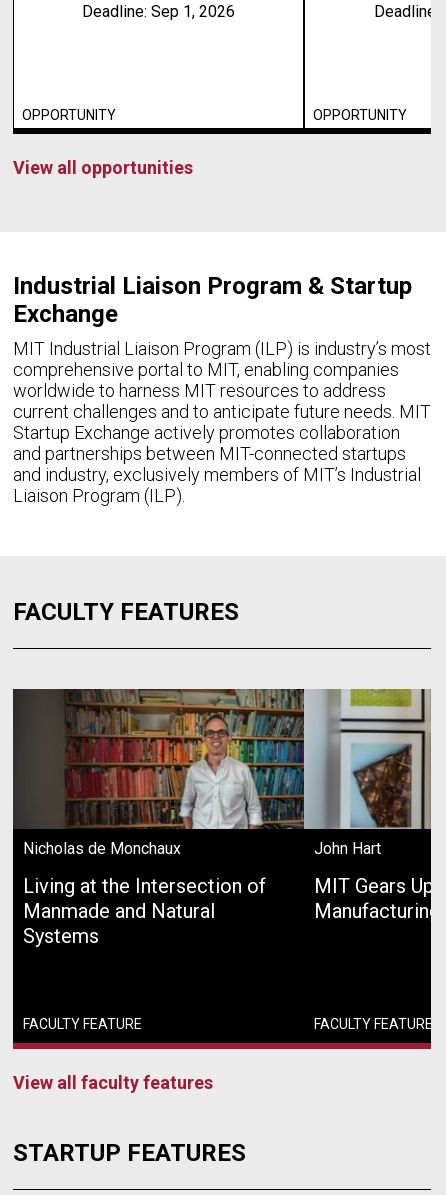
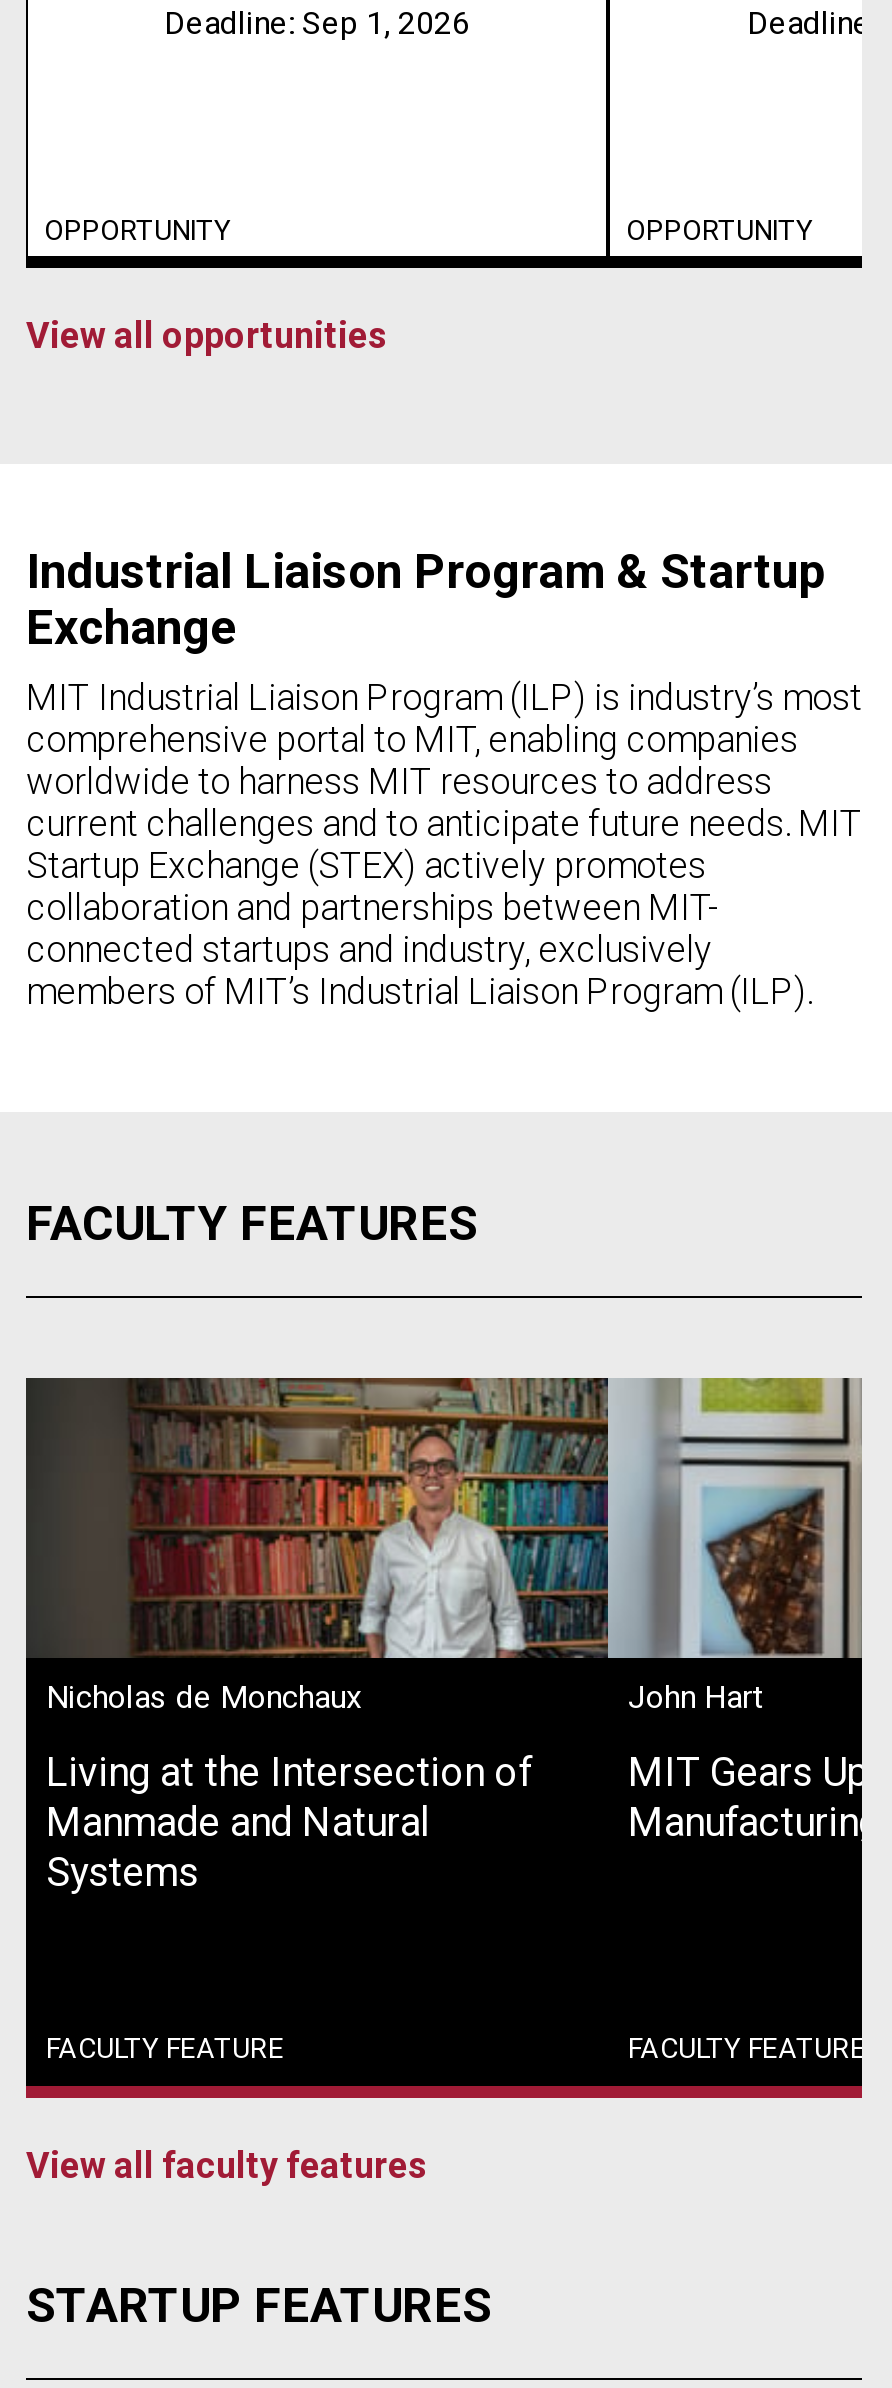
[13,422,421,506] Startup Exchange actively promotes collaboration | and partnerships between MIT-connected startups | and industry, exclusively members of MIT’s Industrial | Liaison Program (ILP). -> [26,844,812,1012] Startup Exchange (STEX) actively promotes | collaboration and partnerships between MIT- | connected startups and industry, exclusively | members of MIT’s Industrial Liaison Program (ILP).

